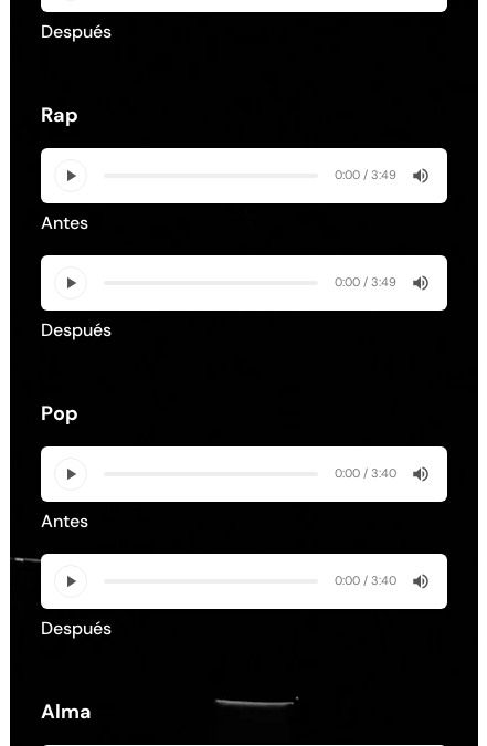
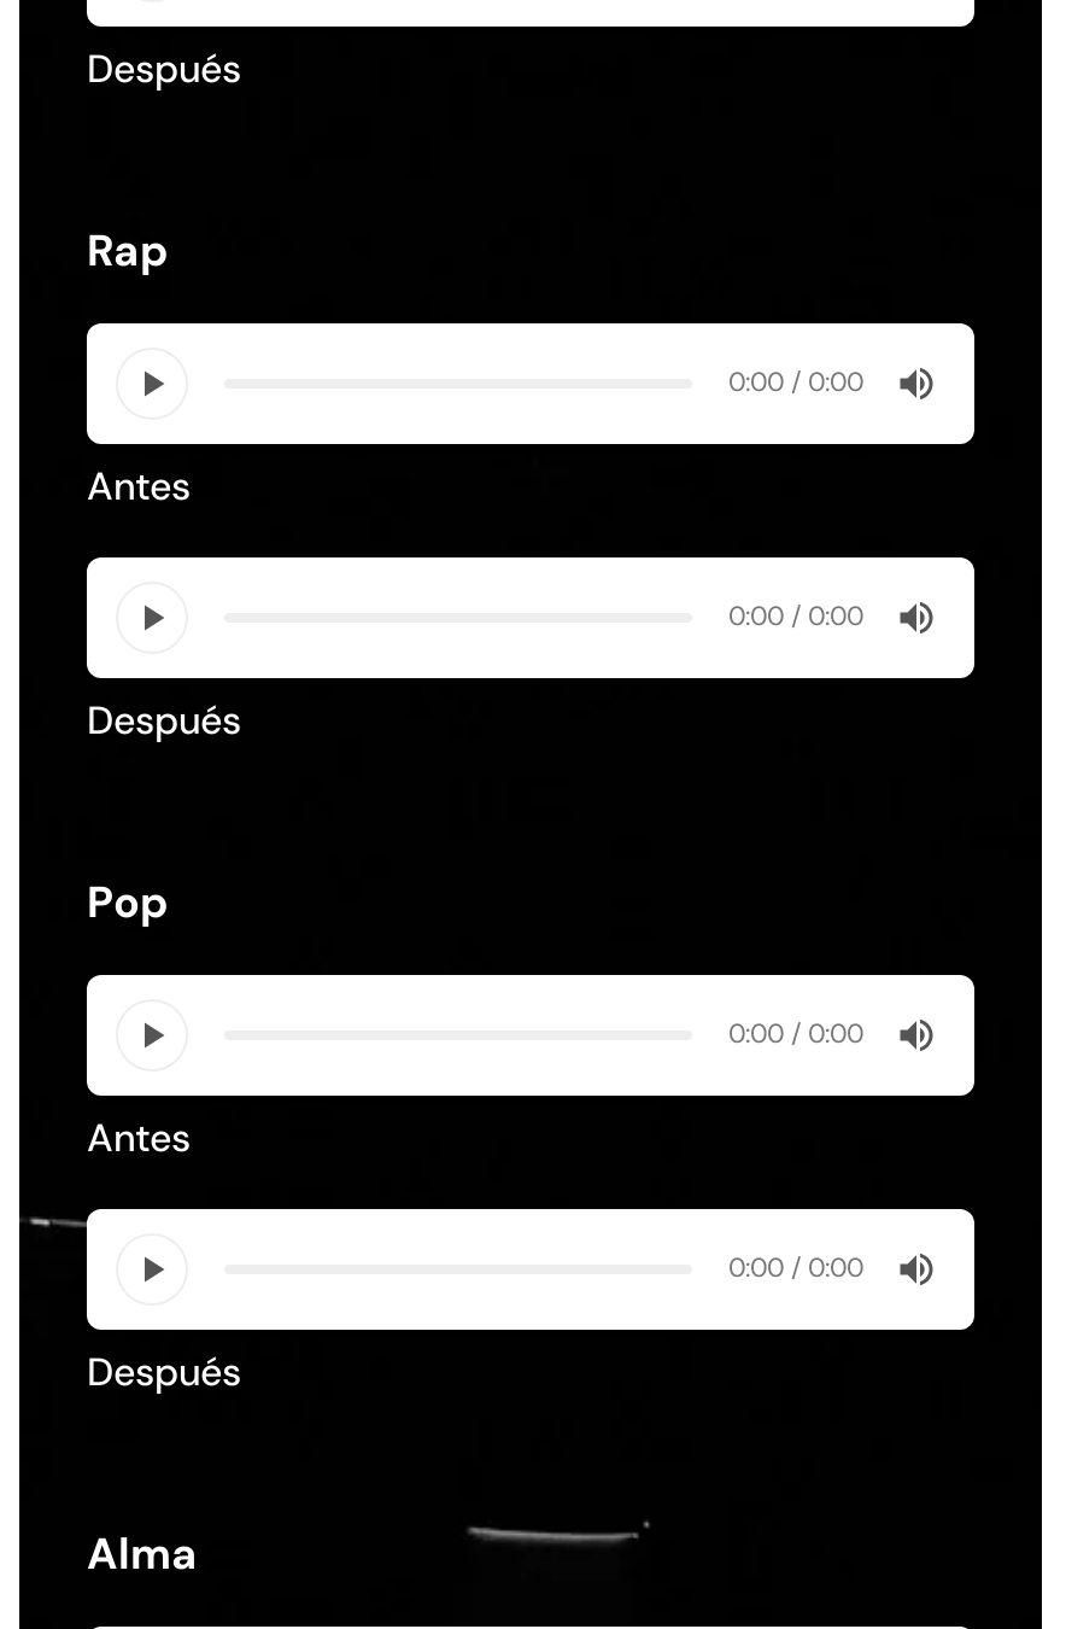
[335,167,396,183] 0:00 / 3:49 -> [728,365,863,399] 0:00 / 0:00
[335,275,396,290] 0:00 / 3:49 -> [728,599,863,633] 0:00 / 0:00
[335,466,396,481] 0:00 / 3:40 -> [728,1017,863,1051] 0:00 / 0:00
[335,573,396,588] 0:00 / 3:40 -> [728,1251,863,1285] 0:00 / 0:00

